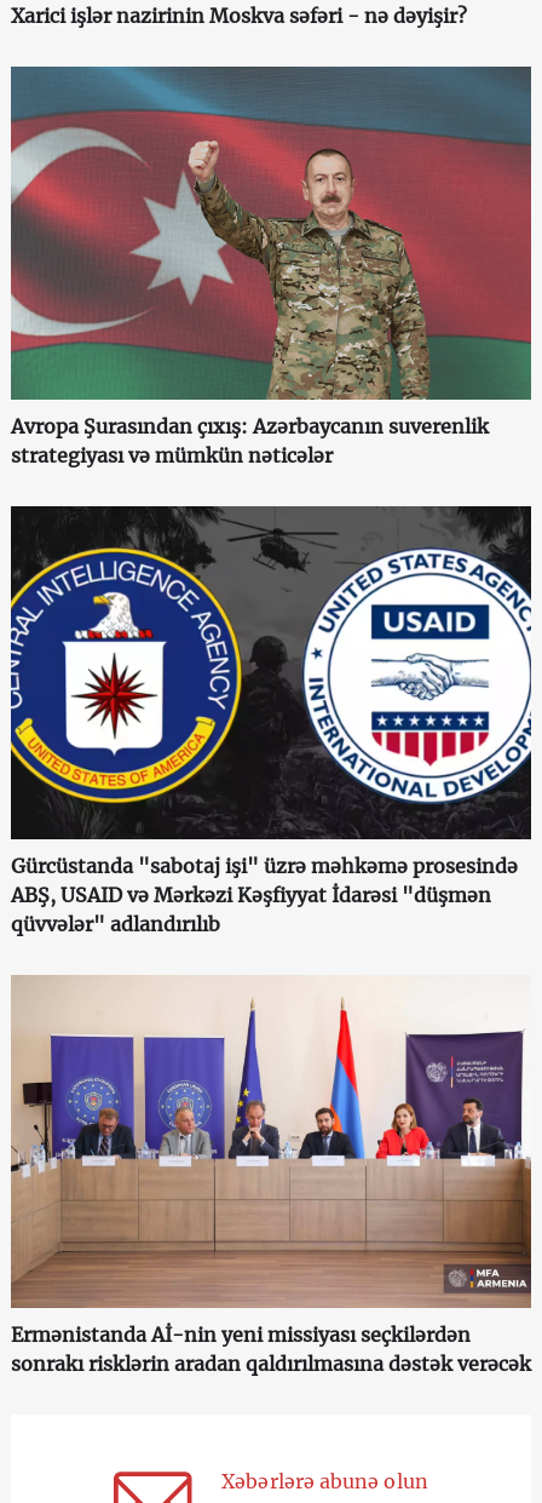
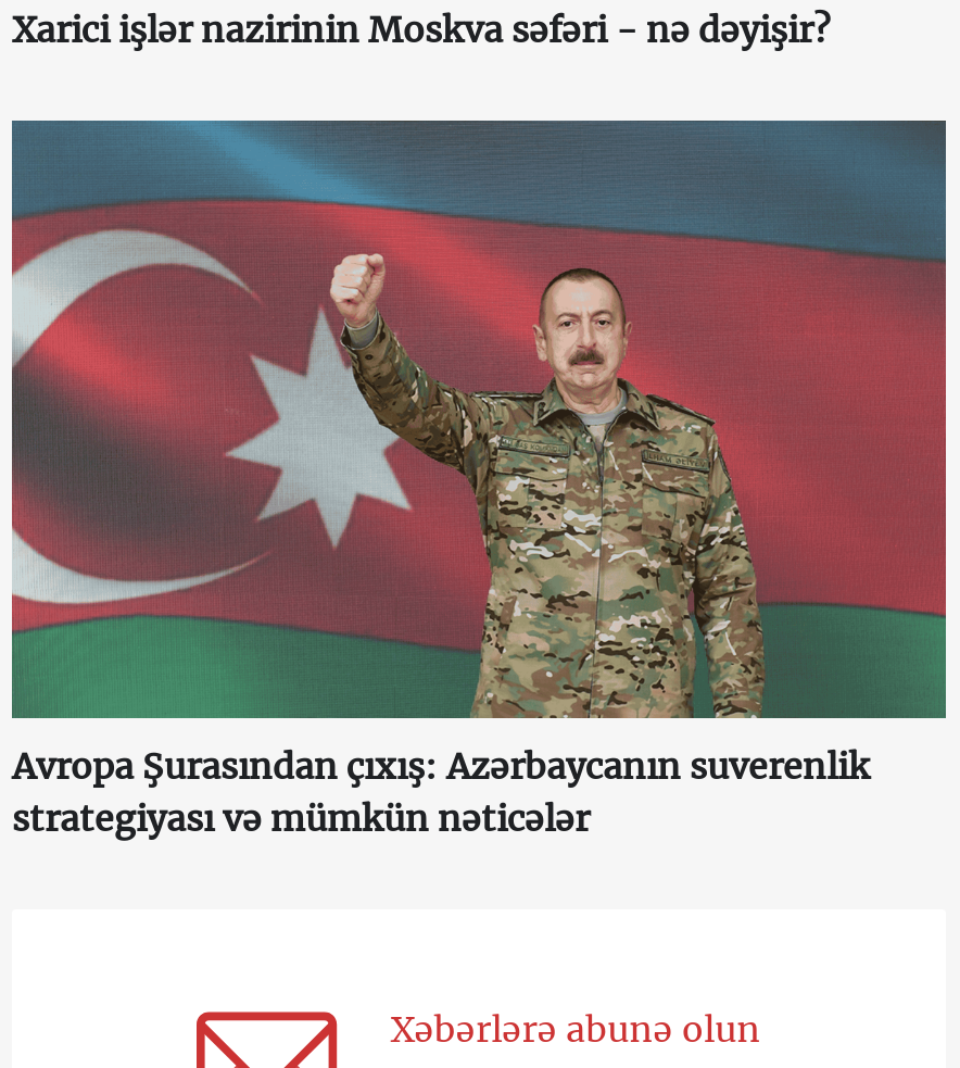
[10,505,532,936] [image] | Gürcüstanda "sabotaj işi" üzrə məhkəmə prosesində | ABŞ, USAID və Mərkəzi Kəşfiyyat İdarəsi "düşmən | qüvvələr" adlandırılıb -> none
[11,975,531,1375] [image] | Ermənistanda Aİ-nin yeni missiyası seçkilərdən | sonrakı risklərin aradan qaldırılmasına dəstək verəcək -> none

